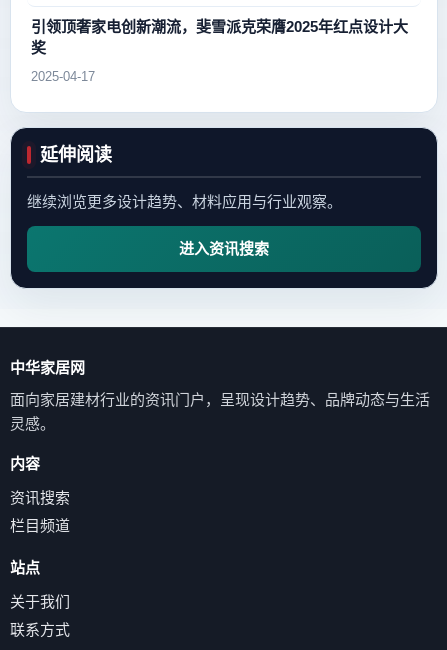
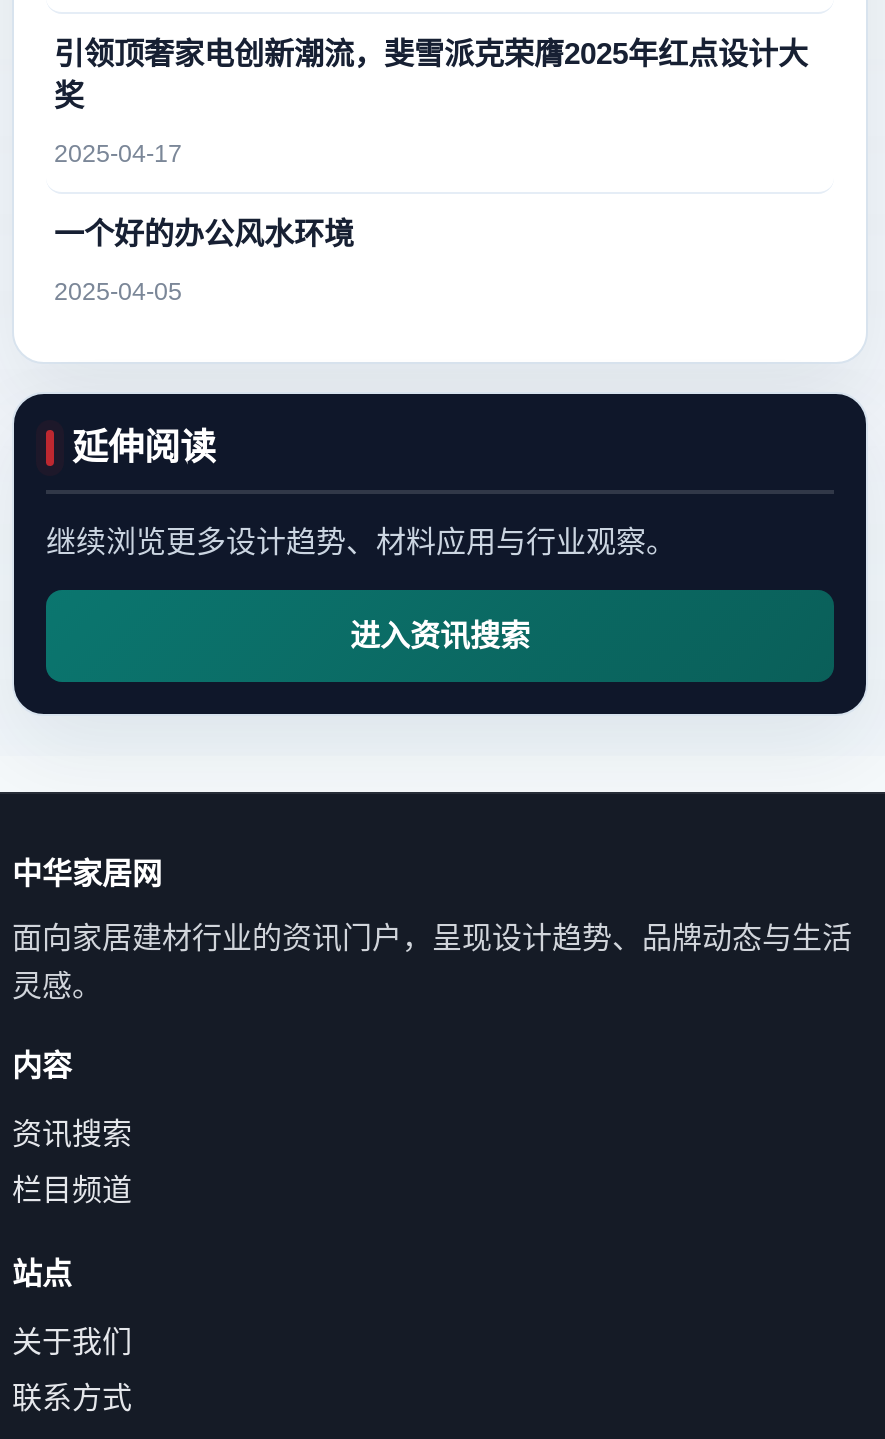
none -> [54,216,354,306] 一个好的办公风水环境 | 2025-04-05

